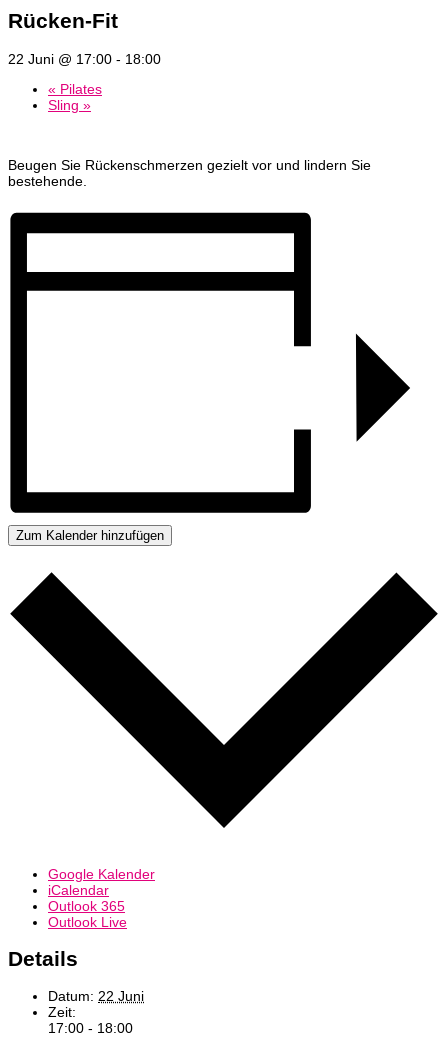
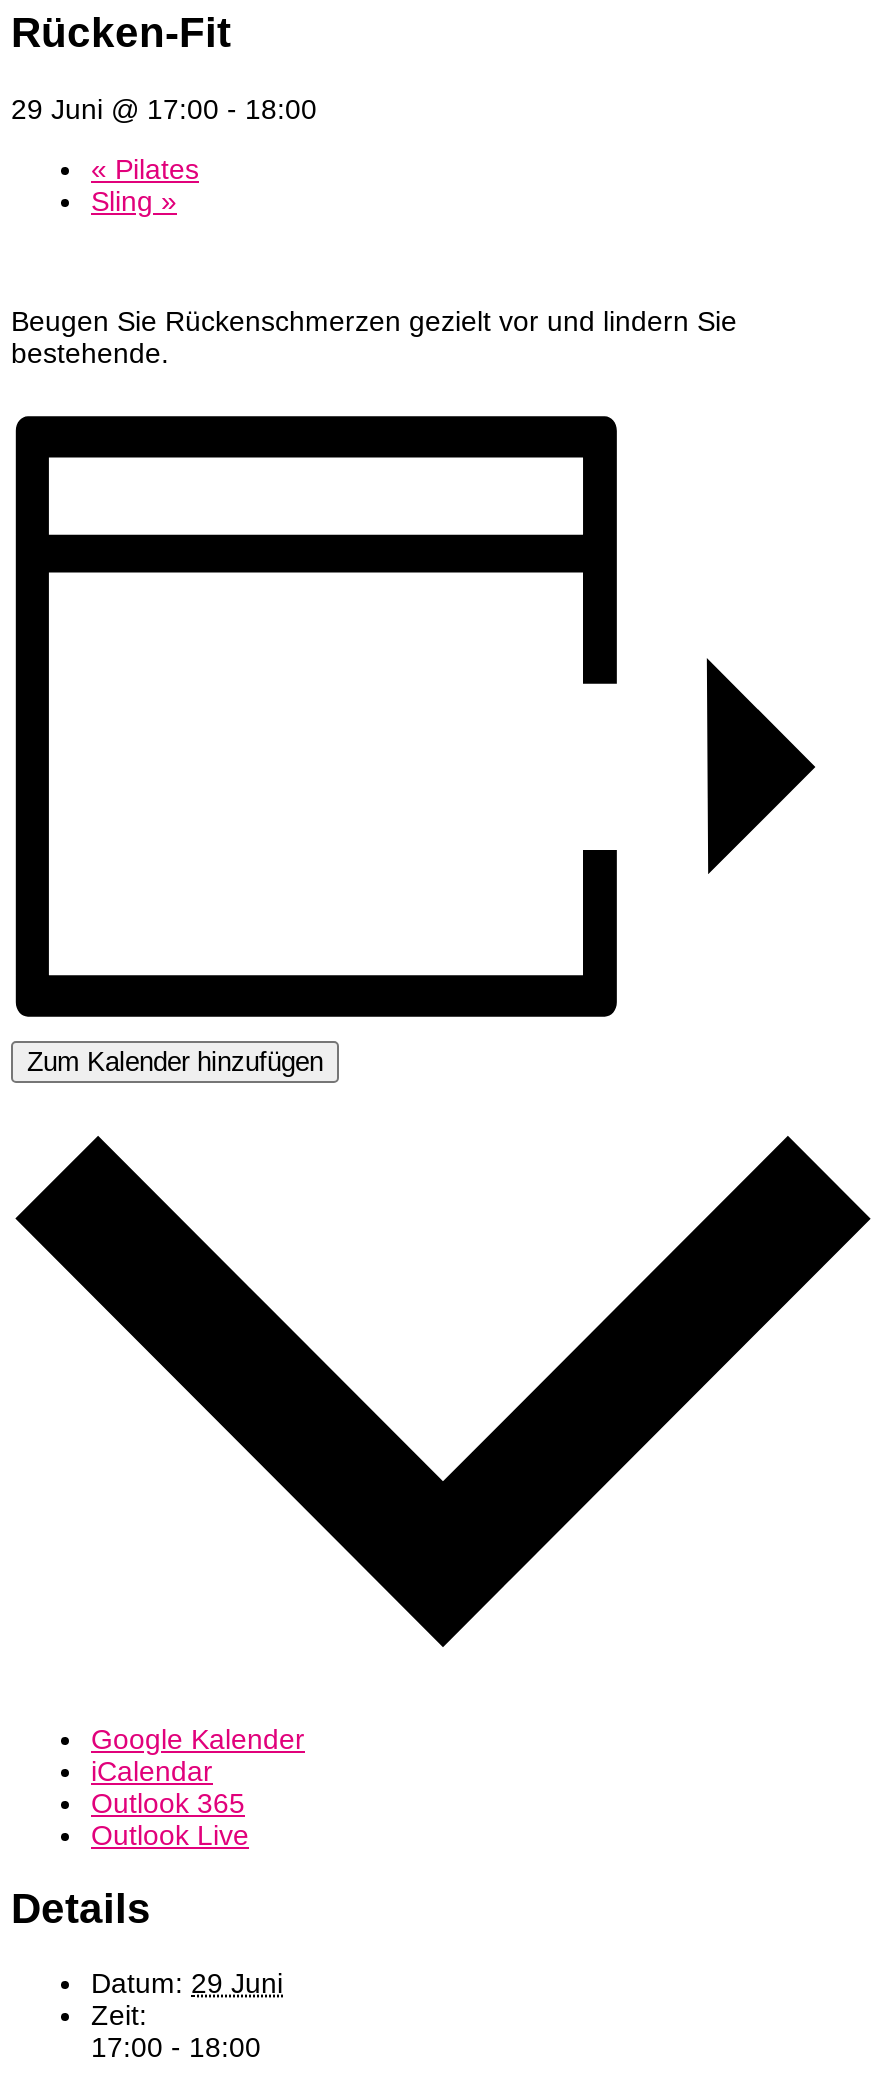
[8,51,161,67] 22 Juni @ 17:00 - 18:00 -> [11,93,317,125] 29 Juni @ 17:00 - 18:00
[48,988,144,1004] Datum: 22 Juni -> [91,1968,283,2000] Datum: 29 Juni

